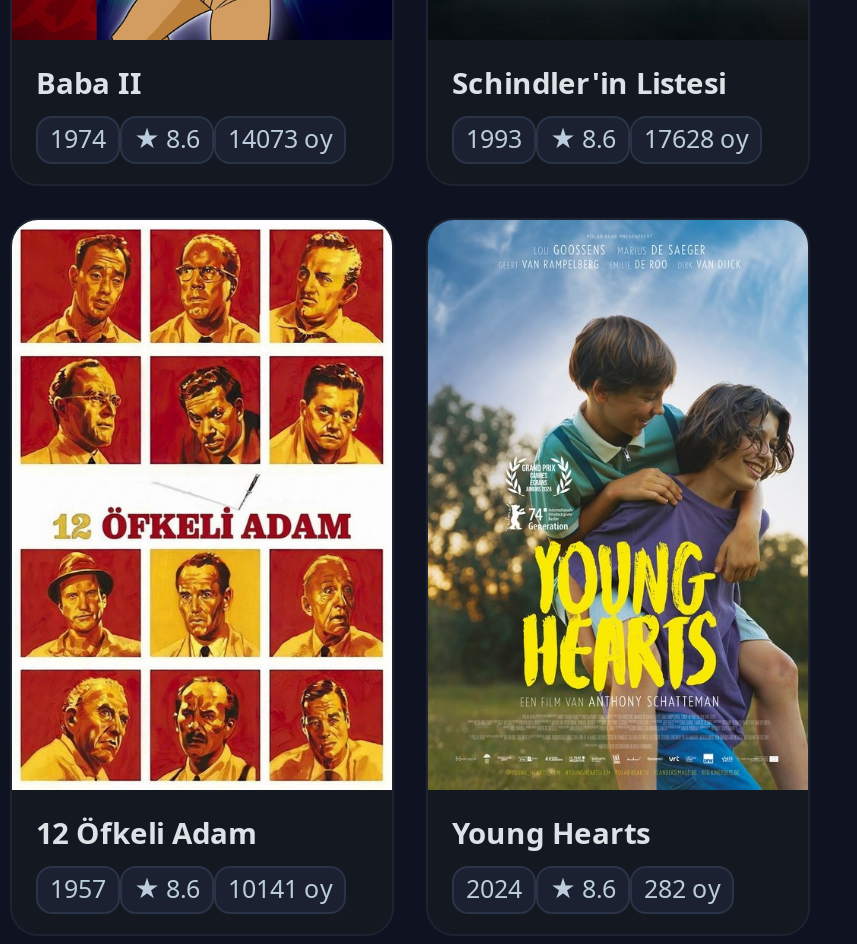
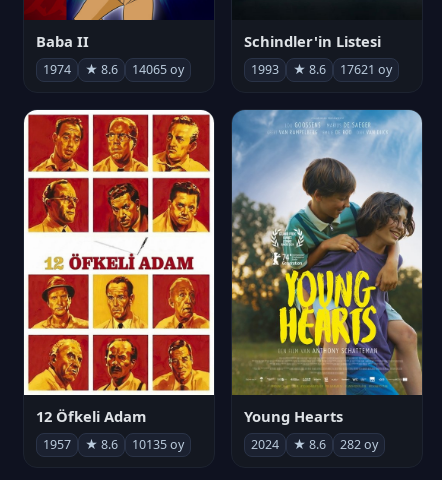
[228,122,332,156] 14073 oy -> [132,61,184,78] 14065 oy
[644,122,748,156] 17628 oy -> [340,61,392,78] 17621 oy
[228,872,332,906] 10141 oy -> [132,436,184,453] 10135 oy

